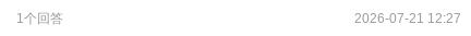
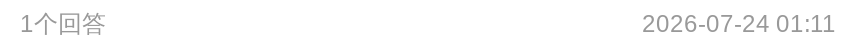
[354,11,461,26] 2026-07-21 12:27 -> [642,10,836,38] 2026-07-24 01:11

